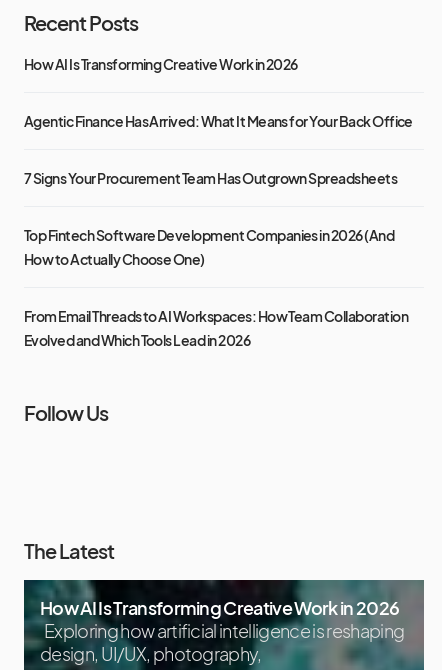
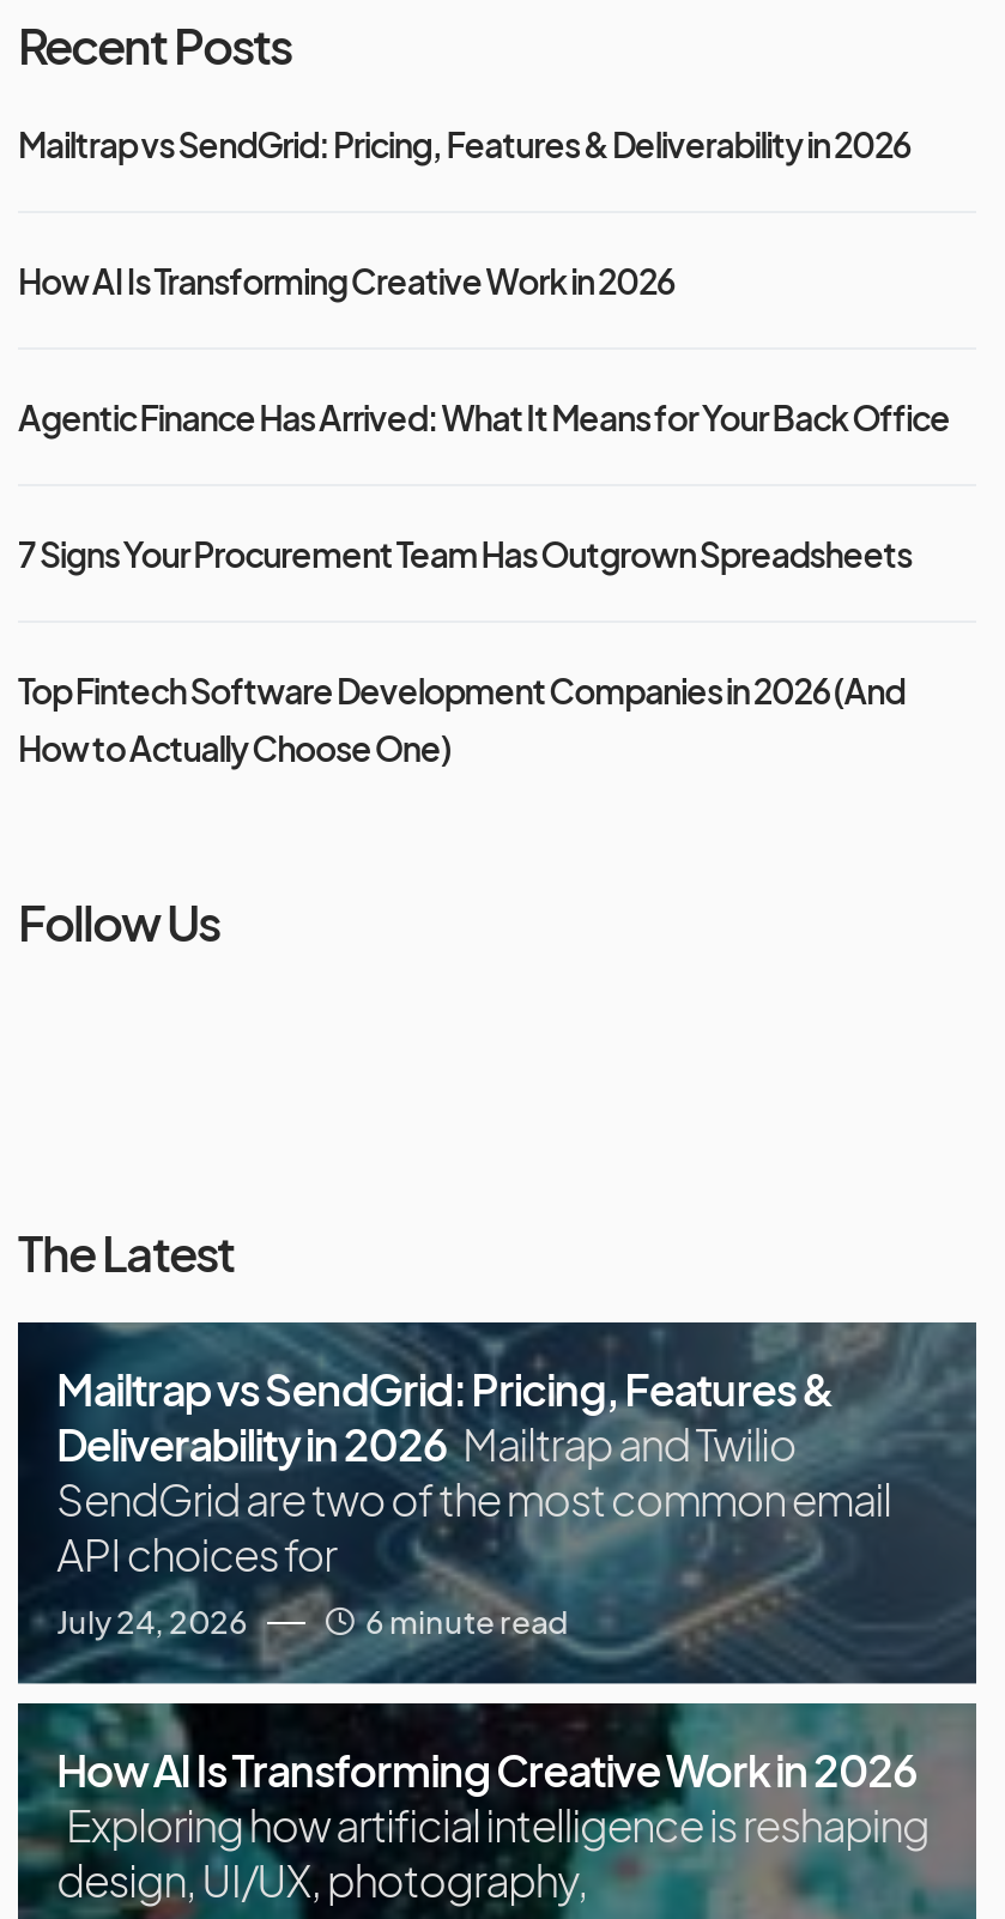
none -> [18,121,910,164] Mailtrap vs SendGrid: Pricing, Features & Deliverability in 2026
[24,307,408,349] From Email Threads to AI Workspaces: How Team Collaboration | Evolved and Which Tools Lead in 2026 -> none
moved [24,400,114,563] -> [18,890,234,1281]: Follow Us | The Latest
none -> [18,1320,976,1687] [image] | Mailtrap vs SendGrid: Pricing, Features & | Deliverability in 2026 Mailtrap and Twilio | SendGrid are two of the most common email | API choices for | July 24, 2026 | 6 minute read

